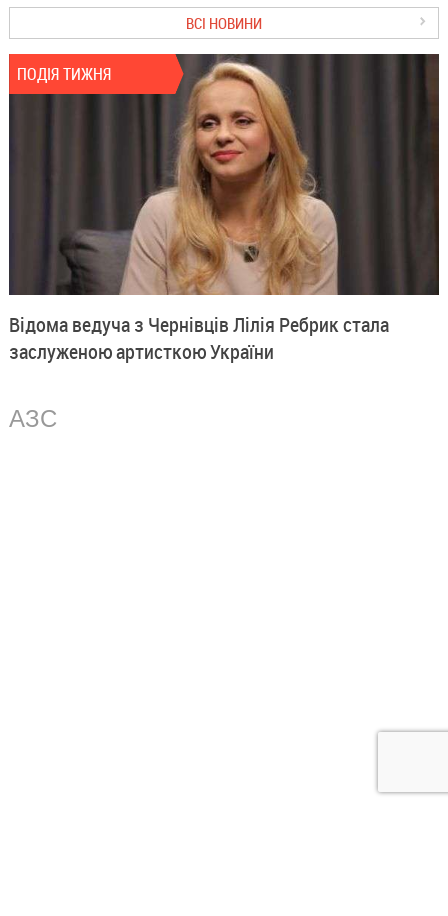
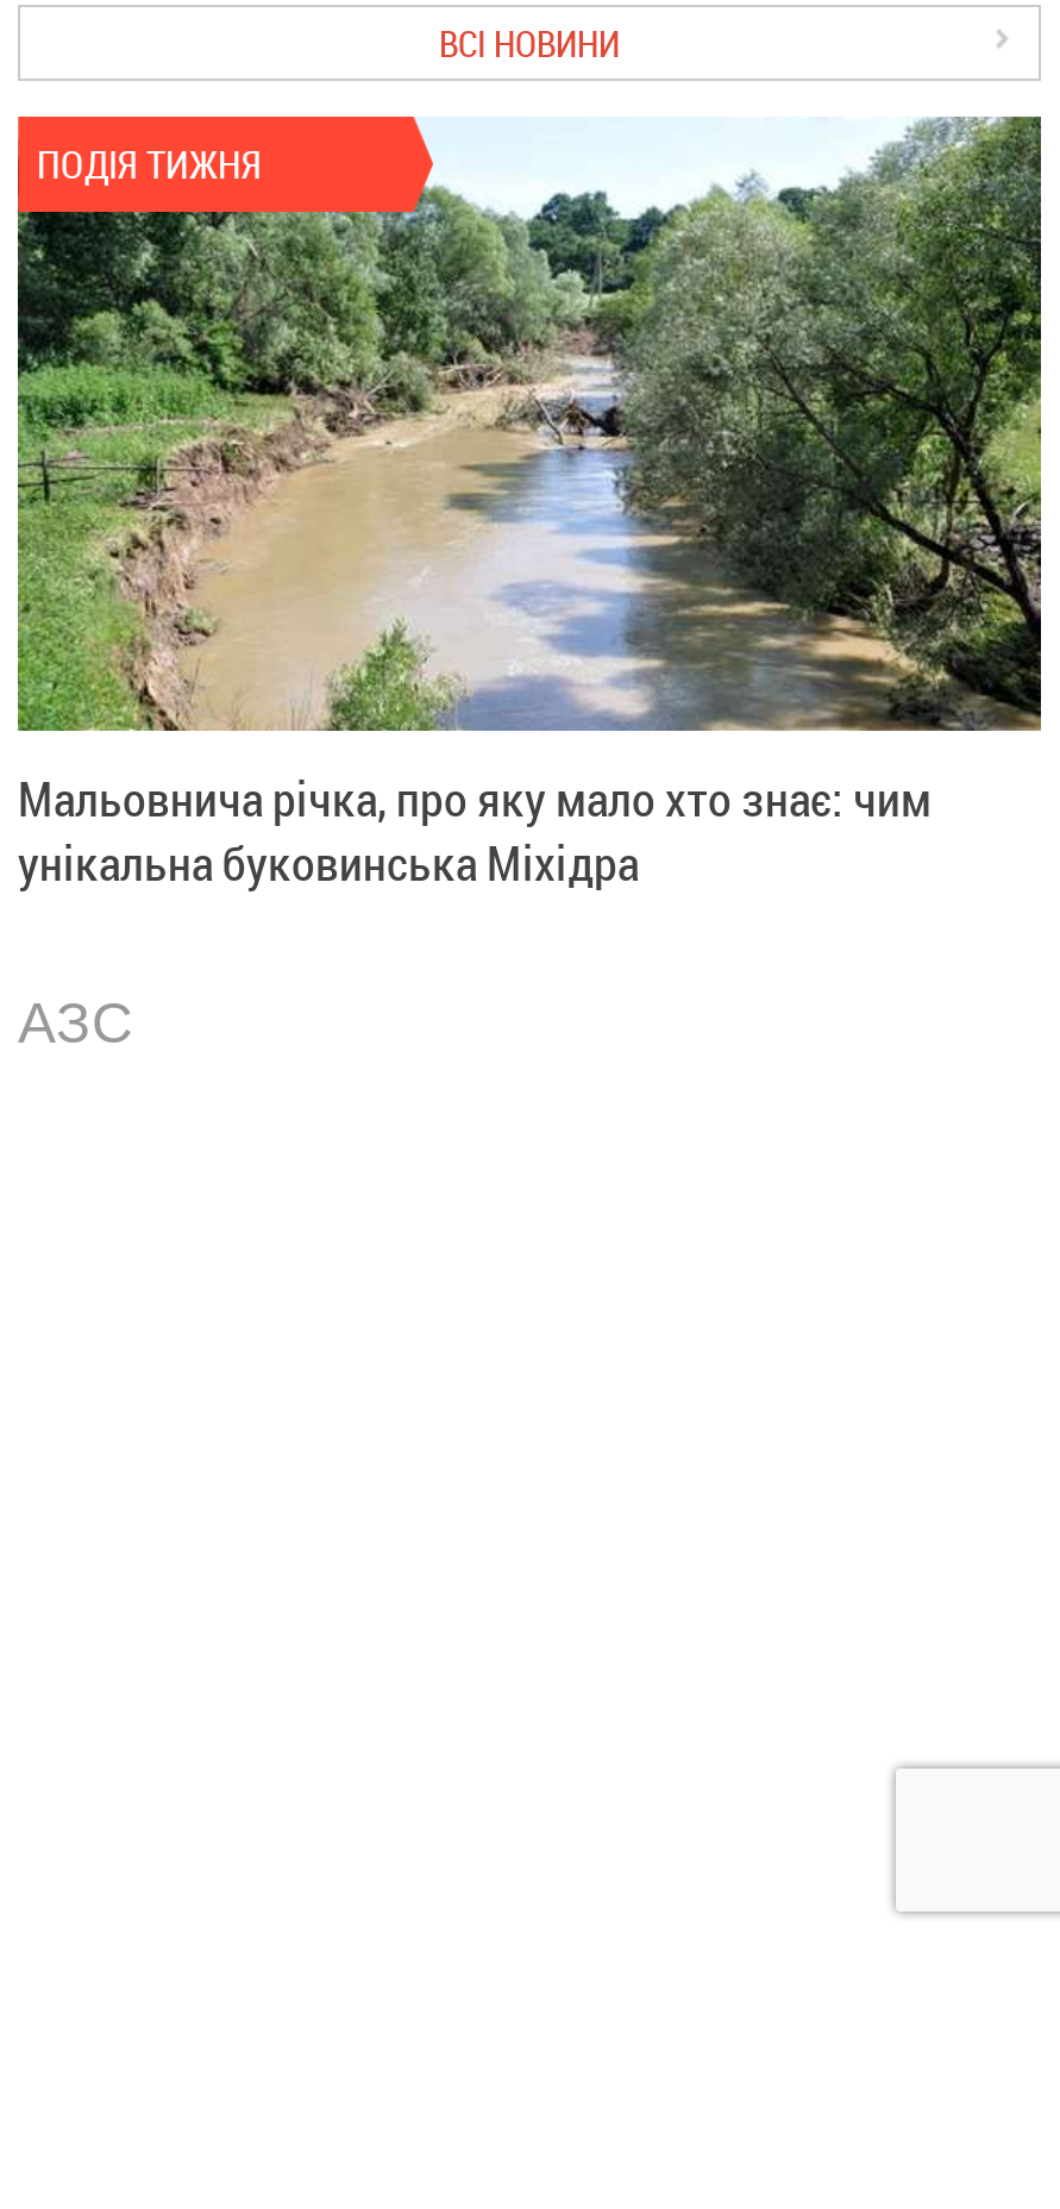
[8,53,440,365] [image] | Відома ведуча з Чернівців Лілія Ребрик стала | заслуженою артисткою України -> [15,117,1043,894] [image] | Мальовнича річка, про яку мало хто знає: чим | унікальна буковинська Міхідра

